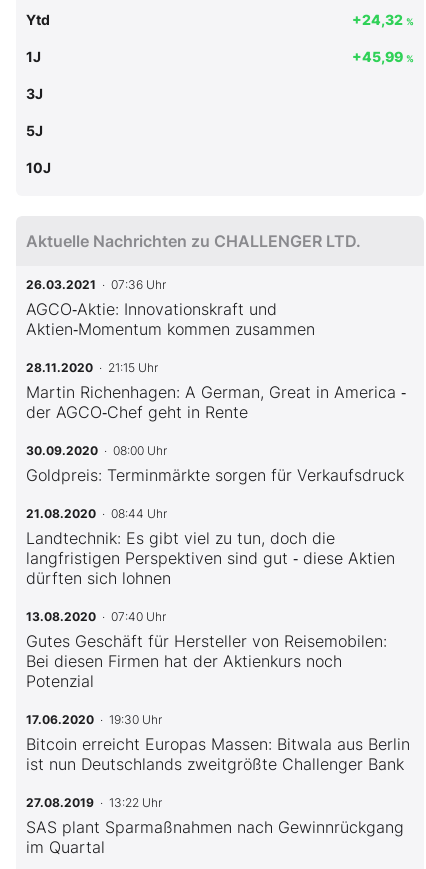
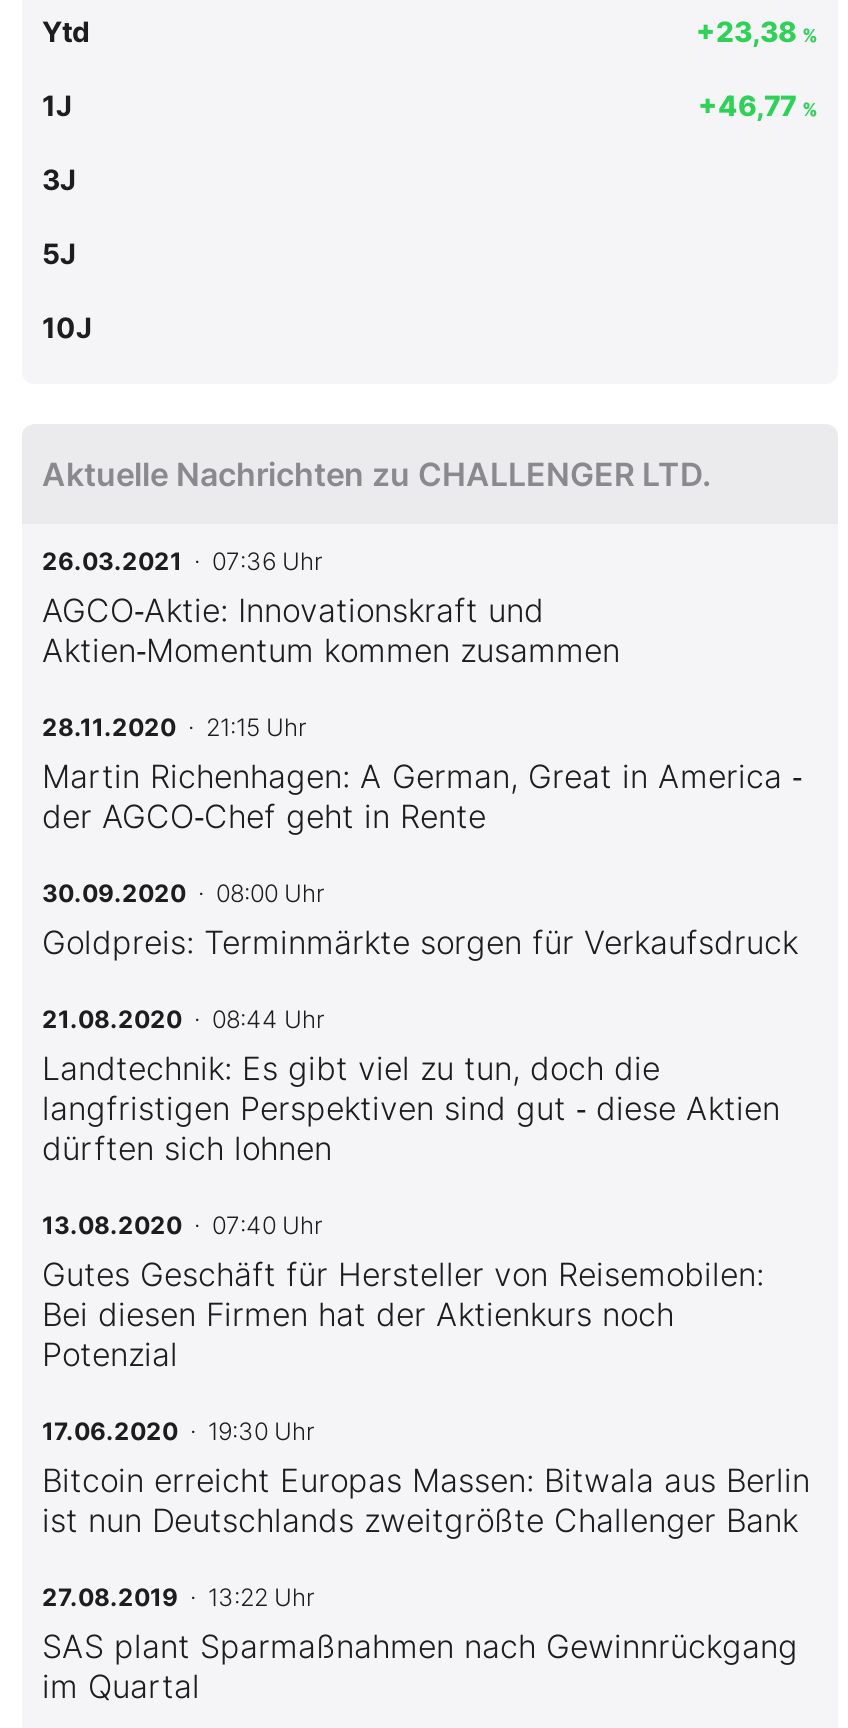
[352,11,414,28] +24,32% -> [696,13,818,47] +23,38%
[352,48,414,65] +45,99% -> [698,87,818,121] +46,77%

